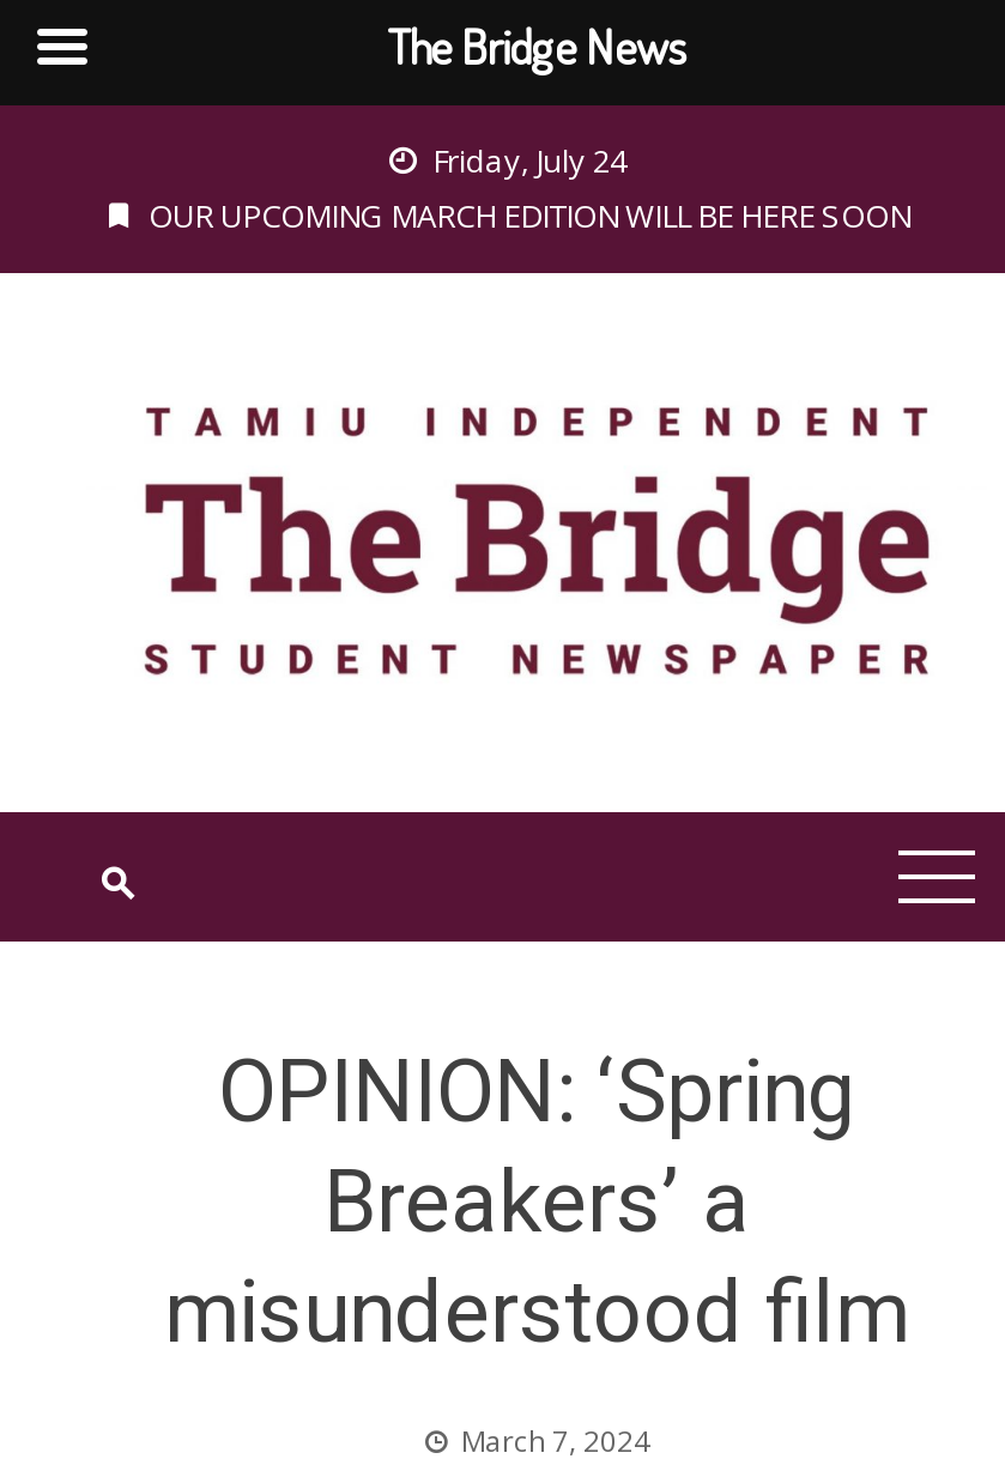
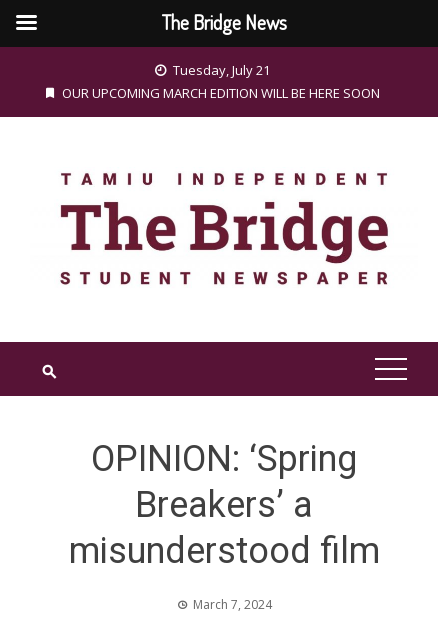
[432,139,626,182] Friday, July 24 -> [172,61,269,79] Tuesday, July 21

